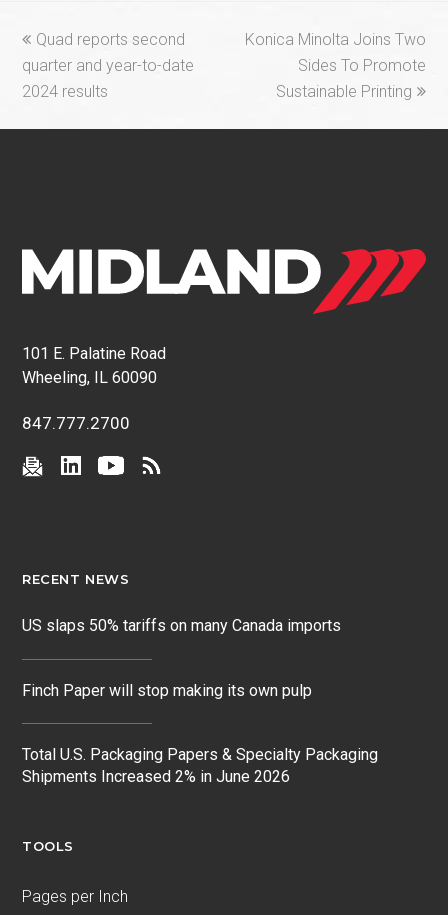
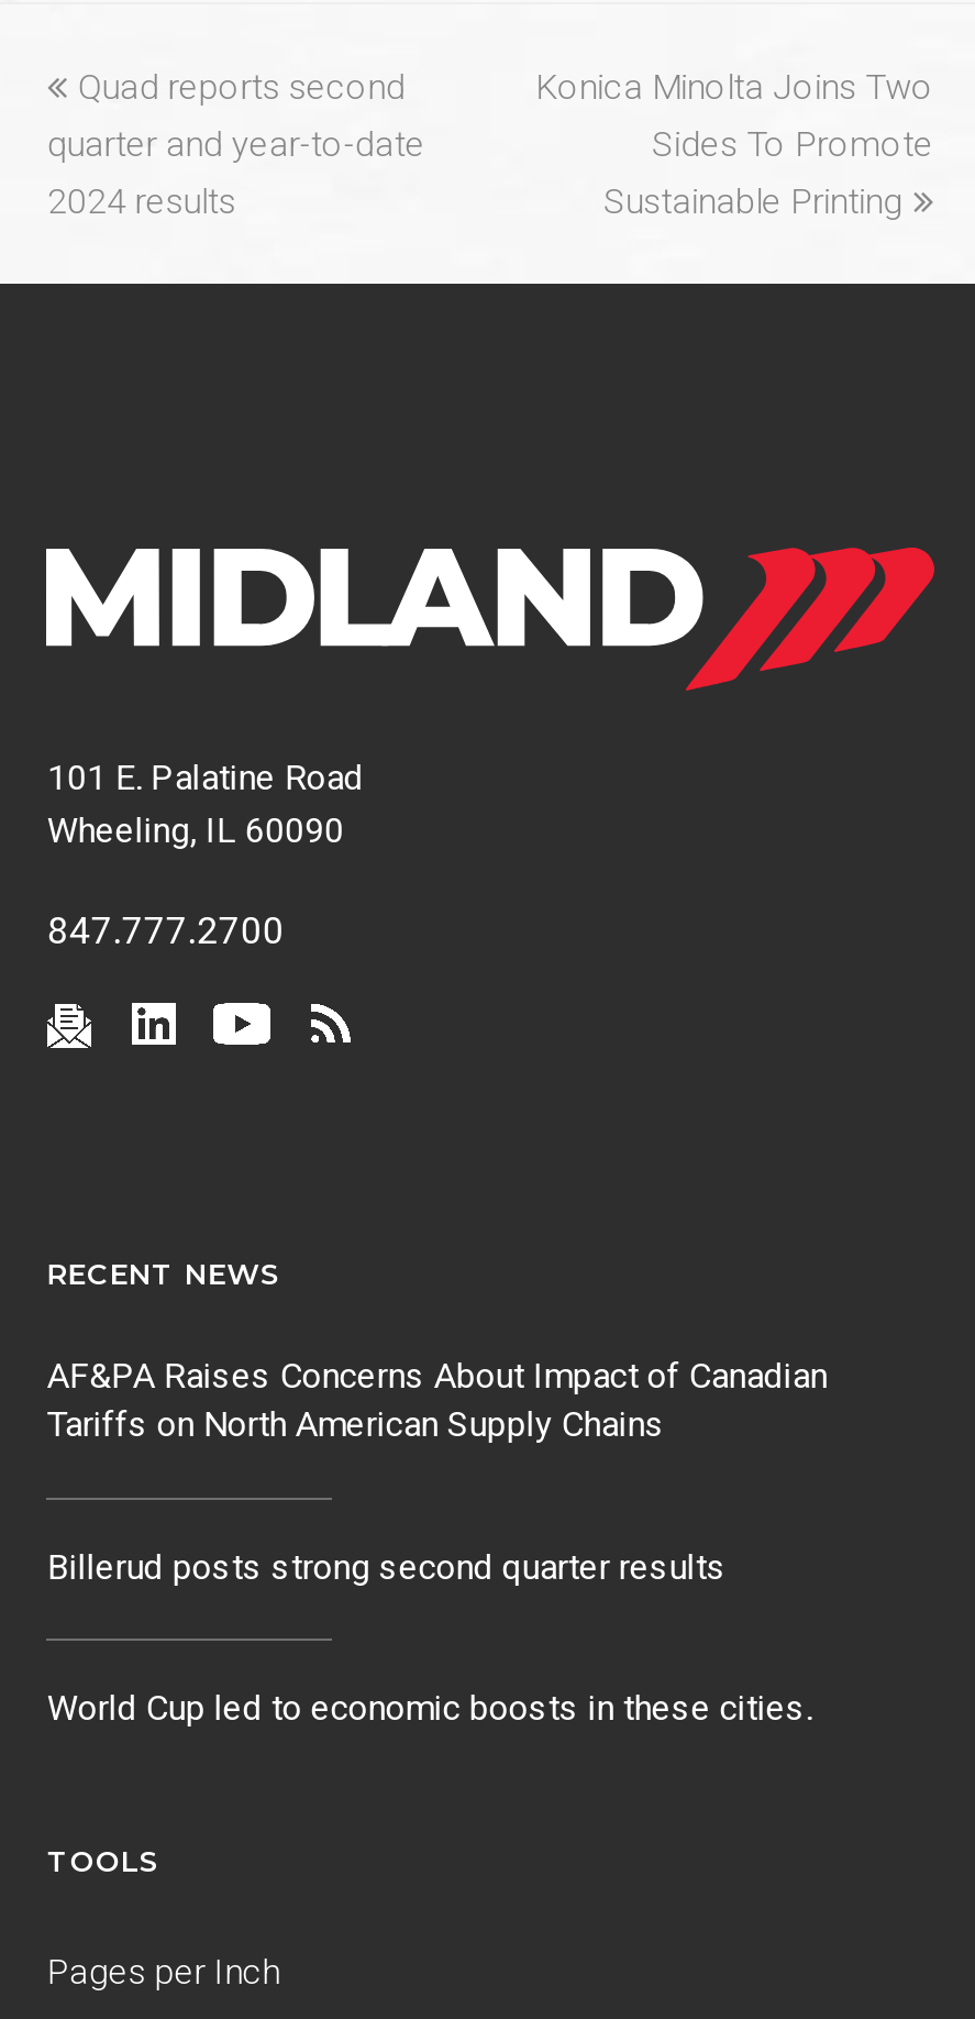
[22,616,341,635] US slaps 50% tariffs on many Canada imports -> [47,1355,827,1446] AF&PA Raises Concerns About Impact of Canadian | Tariffs on North American Supply Chains
[22,681,312,700] Finch Paper will stop making its own pulp -> [47,1546,726,1588] Billerud posts strong second quarter results
[22,745,378,786] Total U.S. Packaging Papers & Specialty Packaging | Shipments Increased 2% in June 2026 -> [47,1688,812,1730] World Cup led to economic boosts in these cities.

